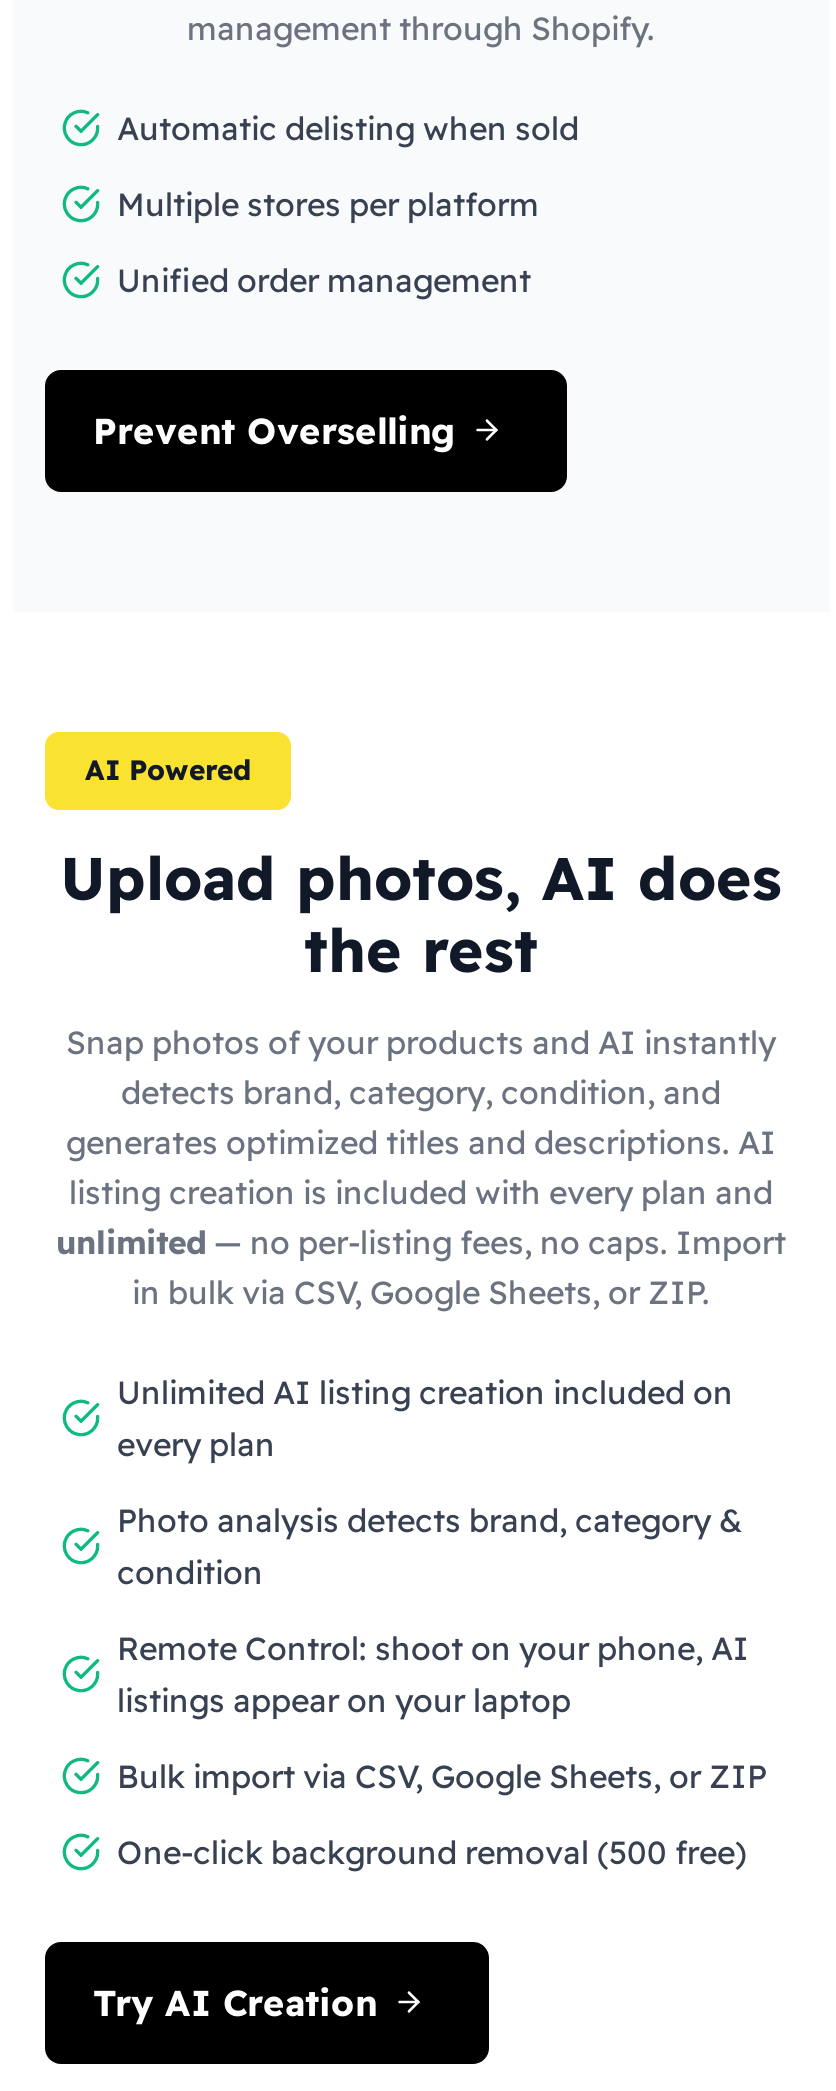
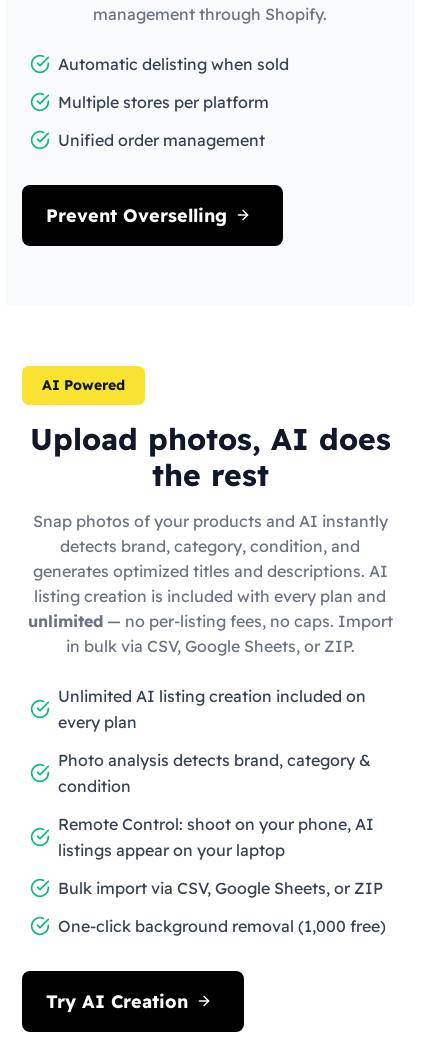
[117,1832,747,1872] One-click background removal (500 free) -> [58,916,386,936] One-click background removal (1,000 free)

